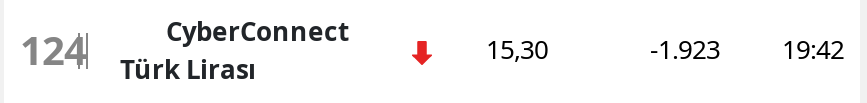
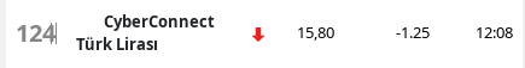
[486,31,548,67] 15,30 -> [297,21,334,43] 15,80
[650,31,720,67] -1.923 -> [396,21,430,43] -1.25
[782,31,844,67] 19:42 -> [476,21,513,43] 12:08

